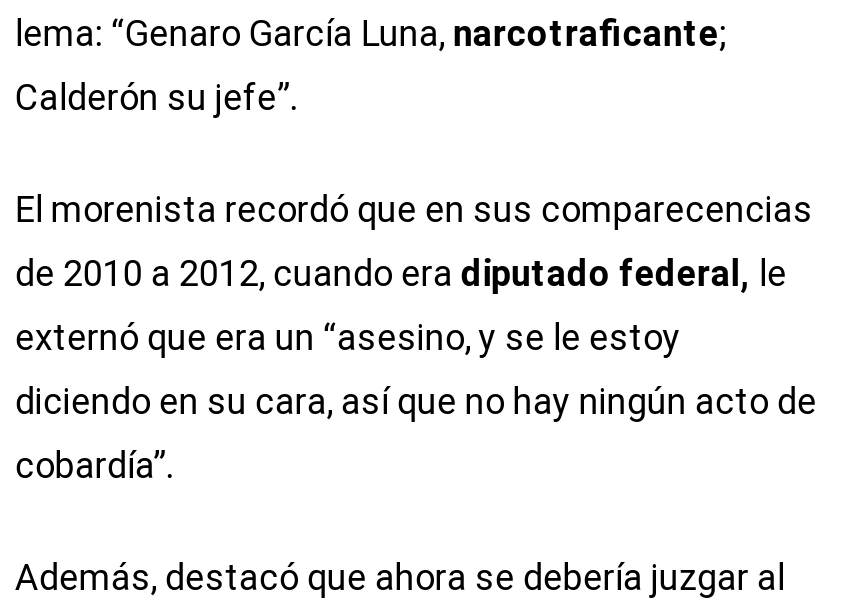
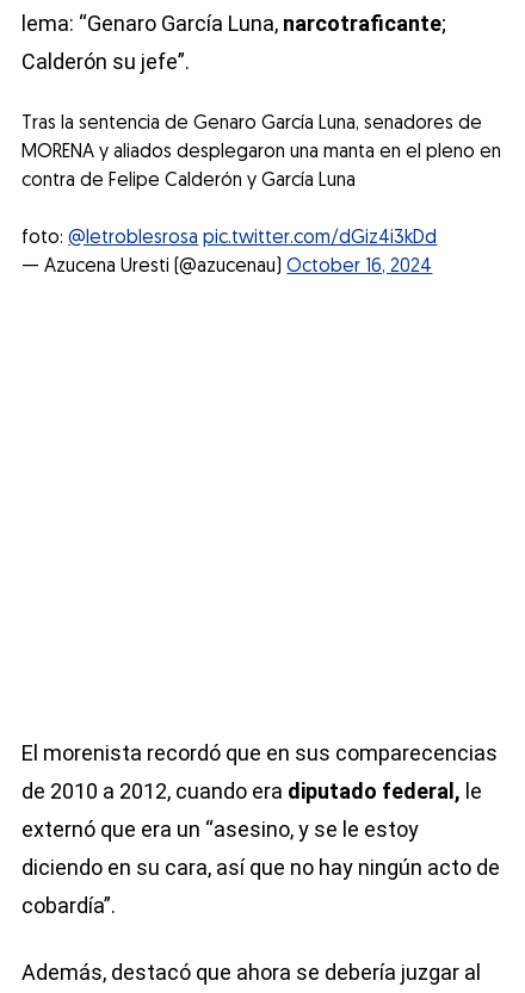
none -> [22,114,502,276] Tras la sentencia de Genaro García Luna, senadores de | MORENA y aliados desplegaron una manta en el pleno en | contra de Felipe Calderón y García Luna | foto: @letroblesrosa pic.twitter.com/dGiz4i3kDd | — Azucena Uresti (@azucenau) October 16, 2024

